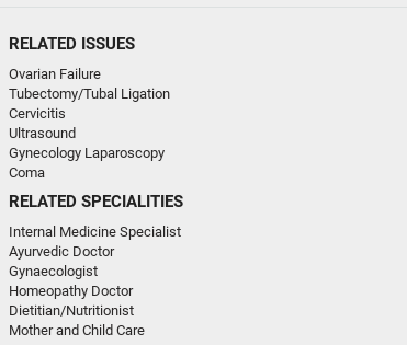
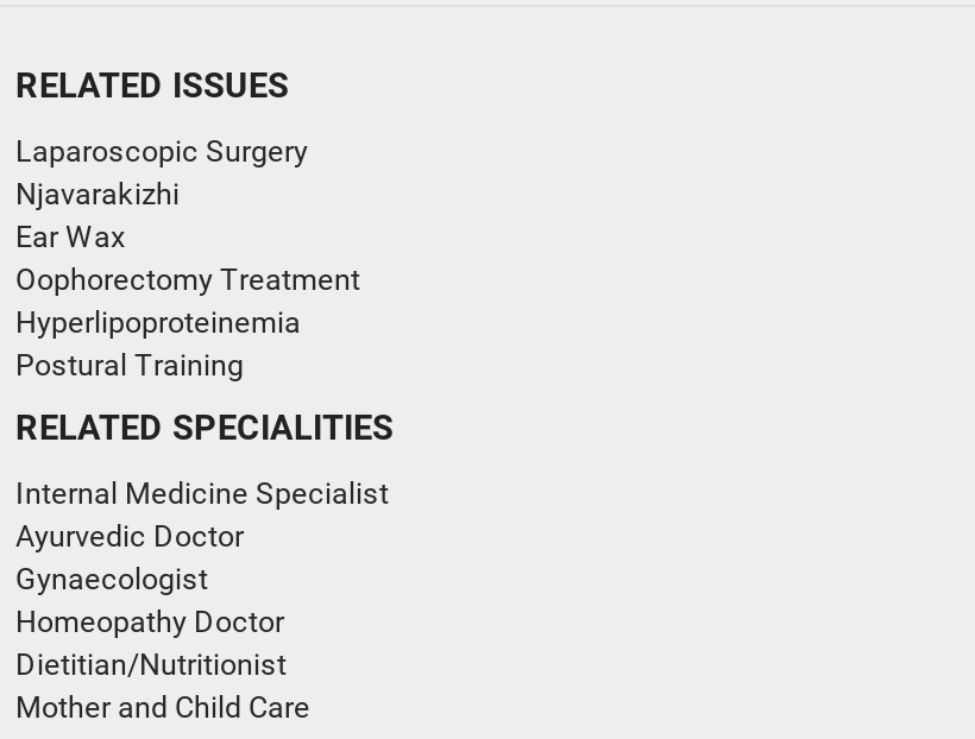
[9,65,170,180] Ovarian Failure | Tubectomy/Tubal Ligation | Cervicitis | Ultrasound | Gynecology Laparoscopy | Coma -> [15,133,360,382] Laparoscopic Surgery | Njavarakizhi | Ear Wax | Oophorectomy Treatment | Hyperlipoproteinemia | Postural Training

